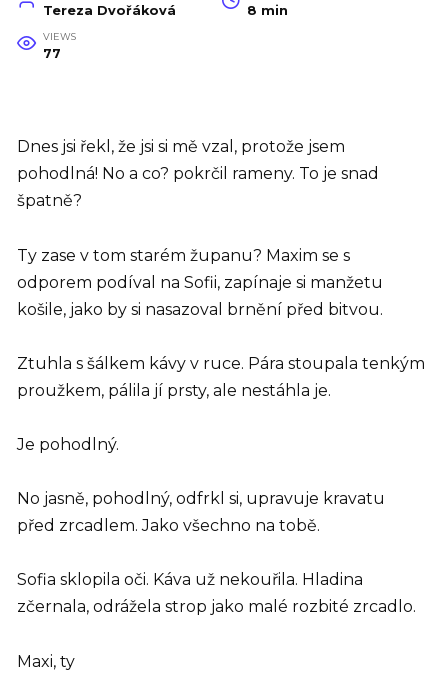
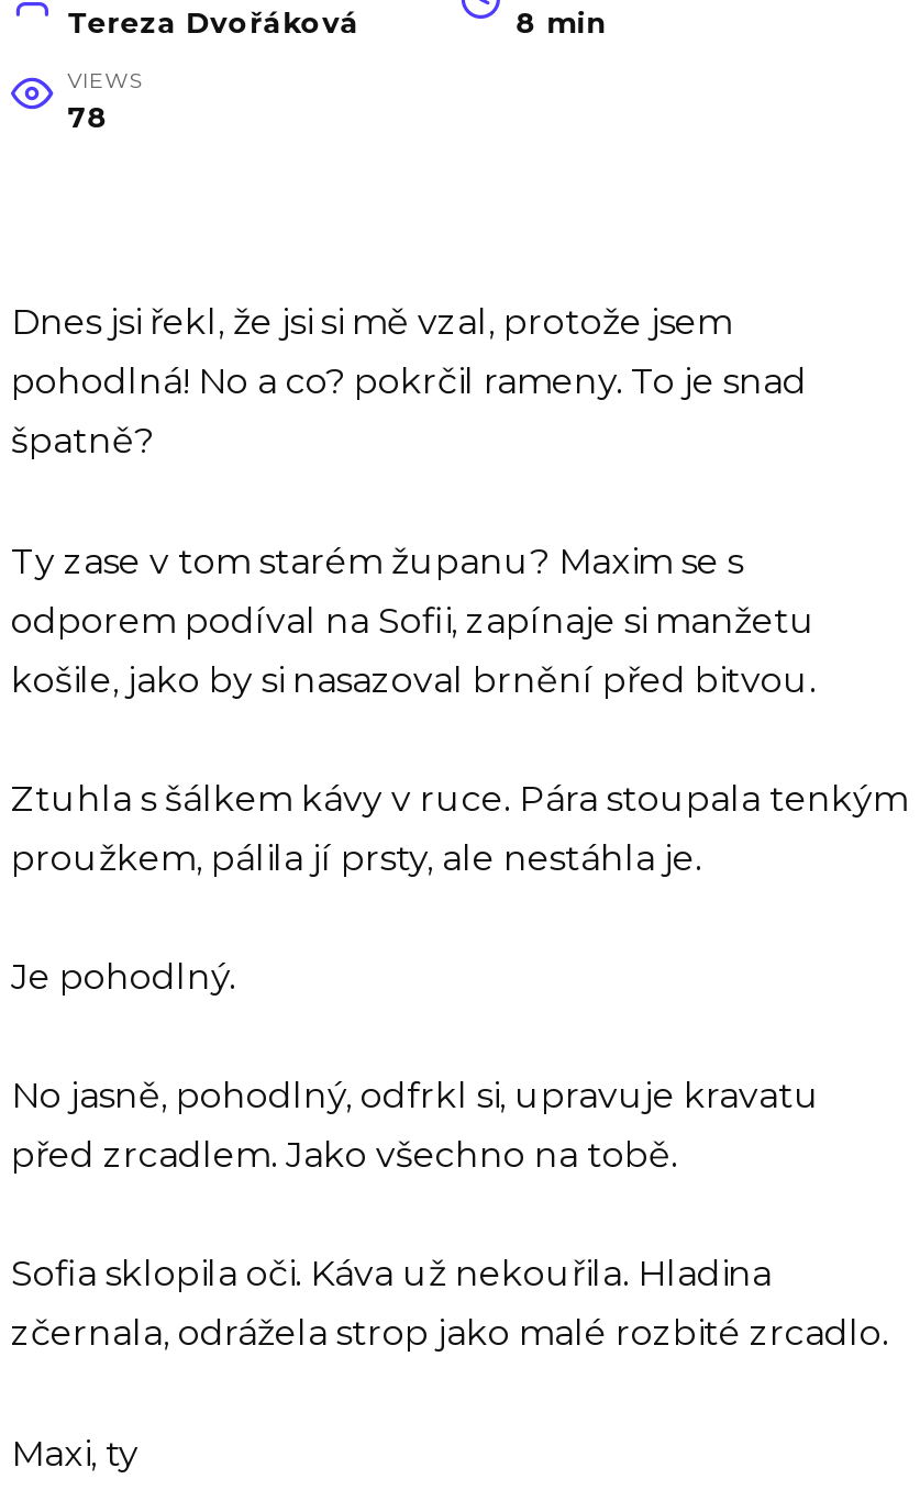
[43,46,61,61] 77 -> [67,102,109,135] 78

